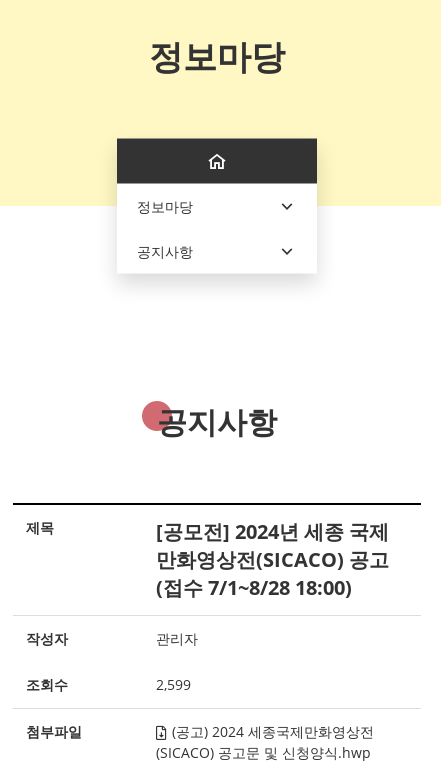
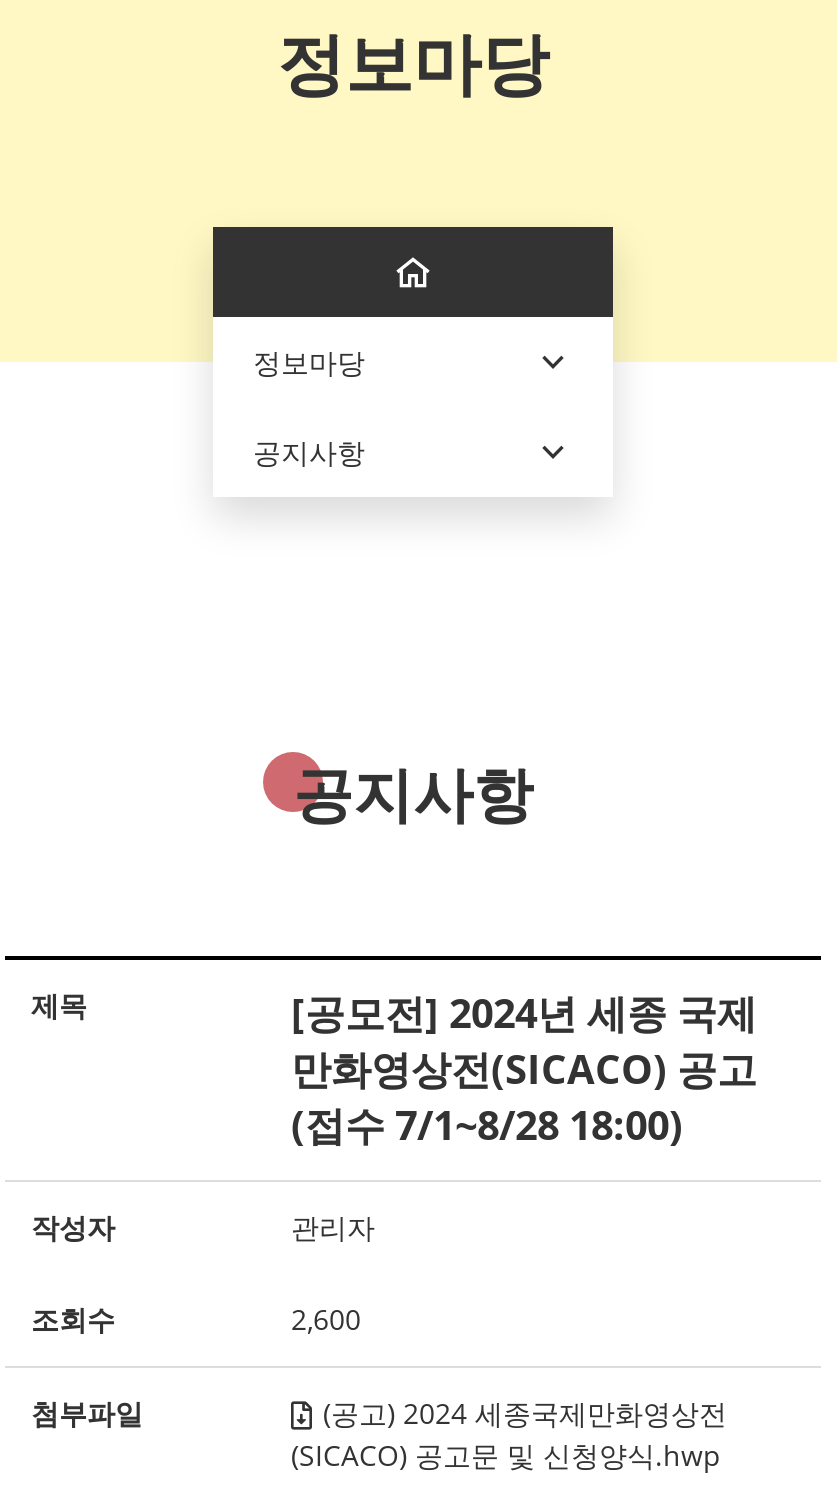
[156,675,191,694] 2,599 -> [291,1300,361,1338] 2,600

